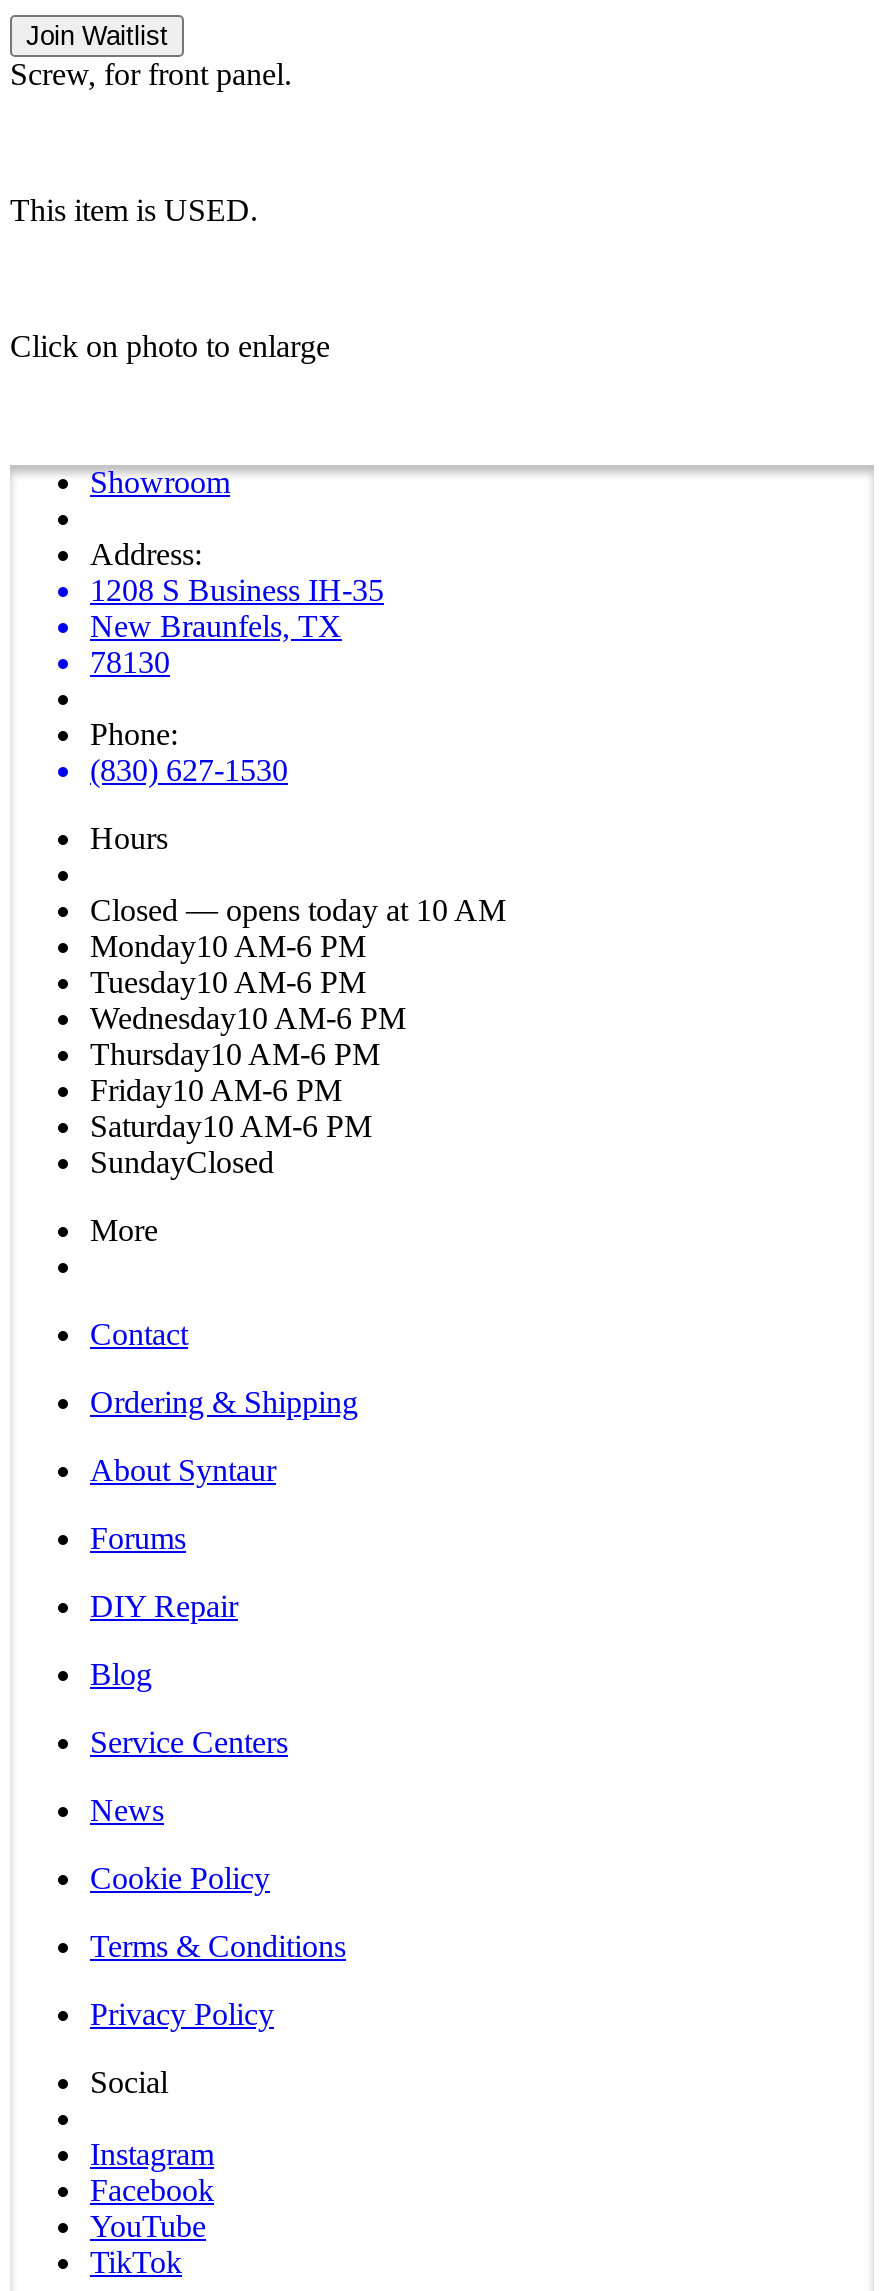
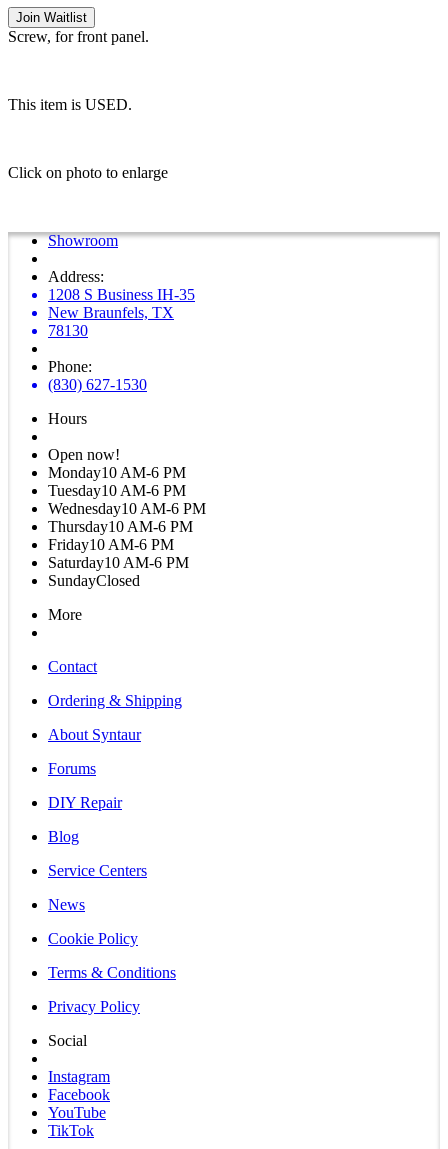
[90,893,506,927] Closed — opens today at 10 AM -> [48,446,120,463] Open now!

